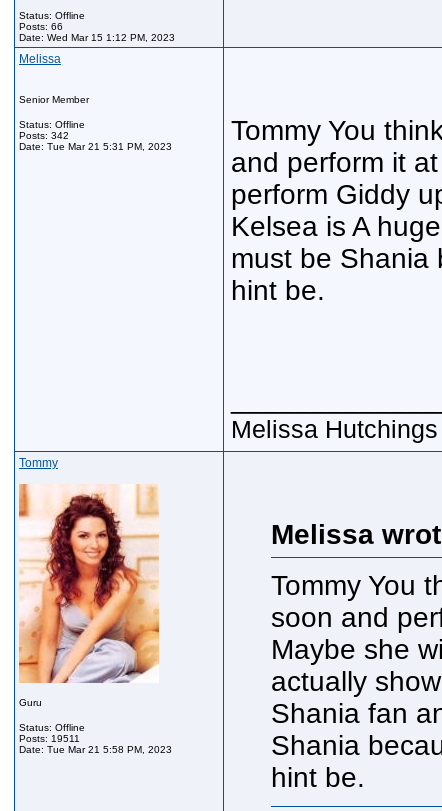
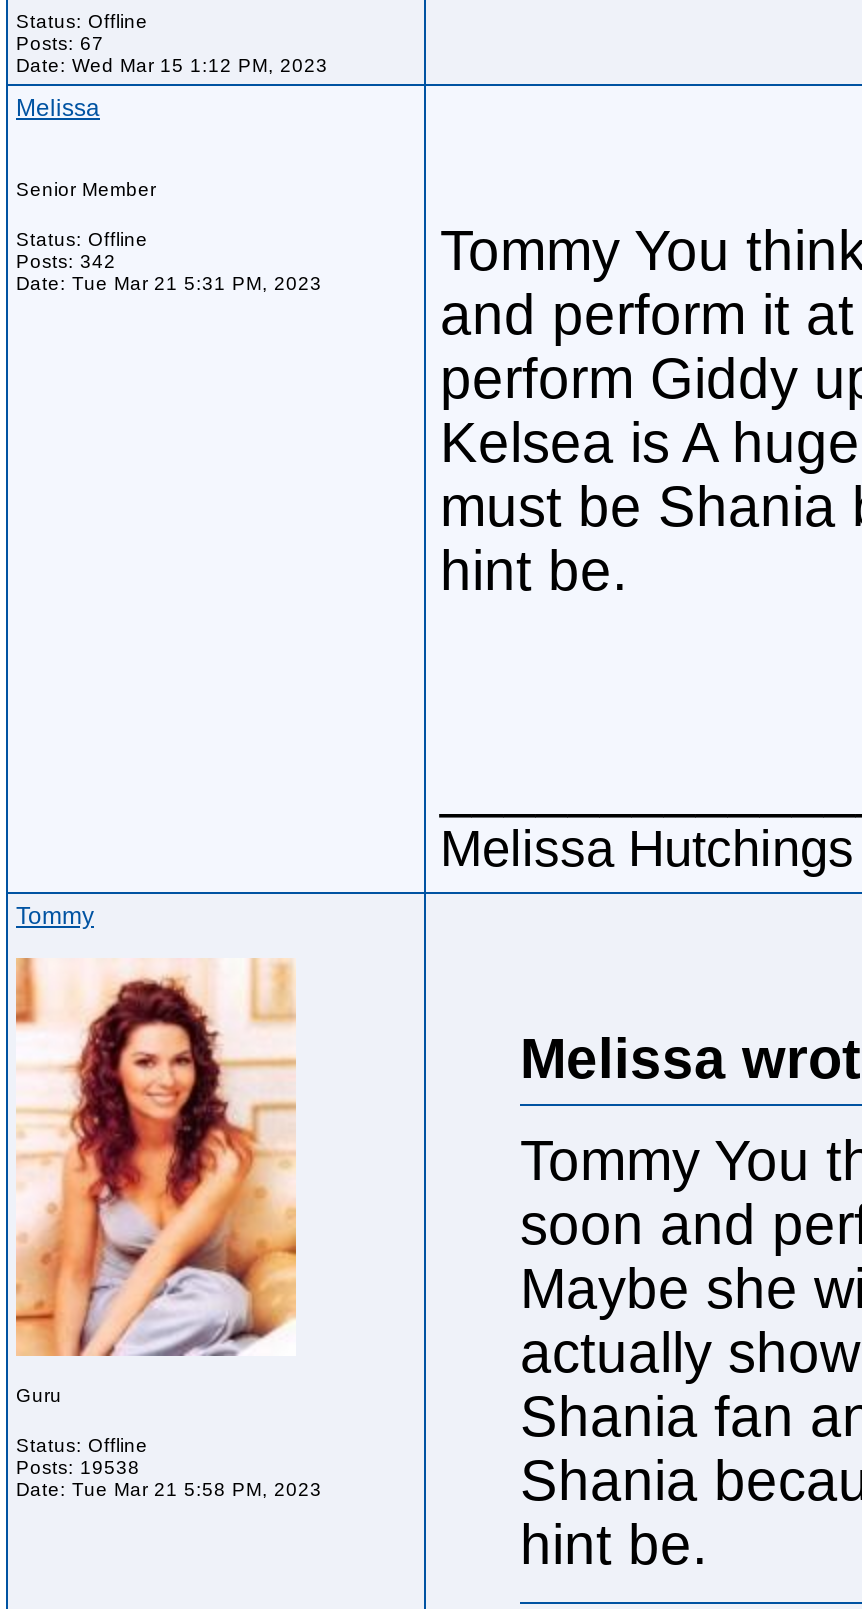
[19,21,63,32] Posts: 66 -> [16,32,104,54] Posts: 67
[19,733,80,744] Posts: 19511 -> [16,1456,140,1478] Posts: 19538

